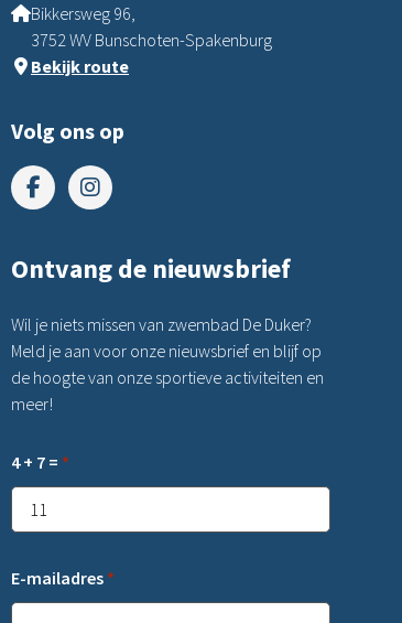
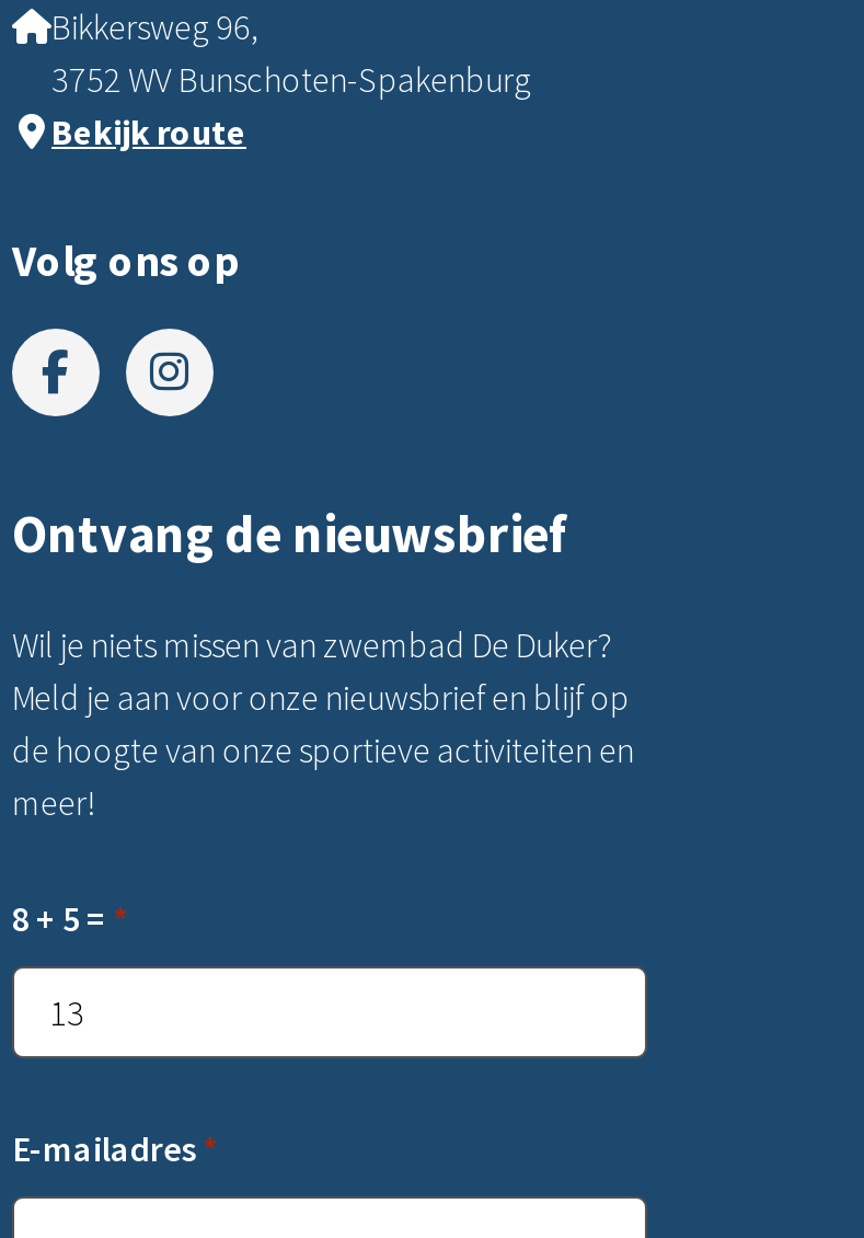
[11,451,69,473] 4 + 7 = * -> [12,896,128,940] 8 + 5 = *

